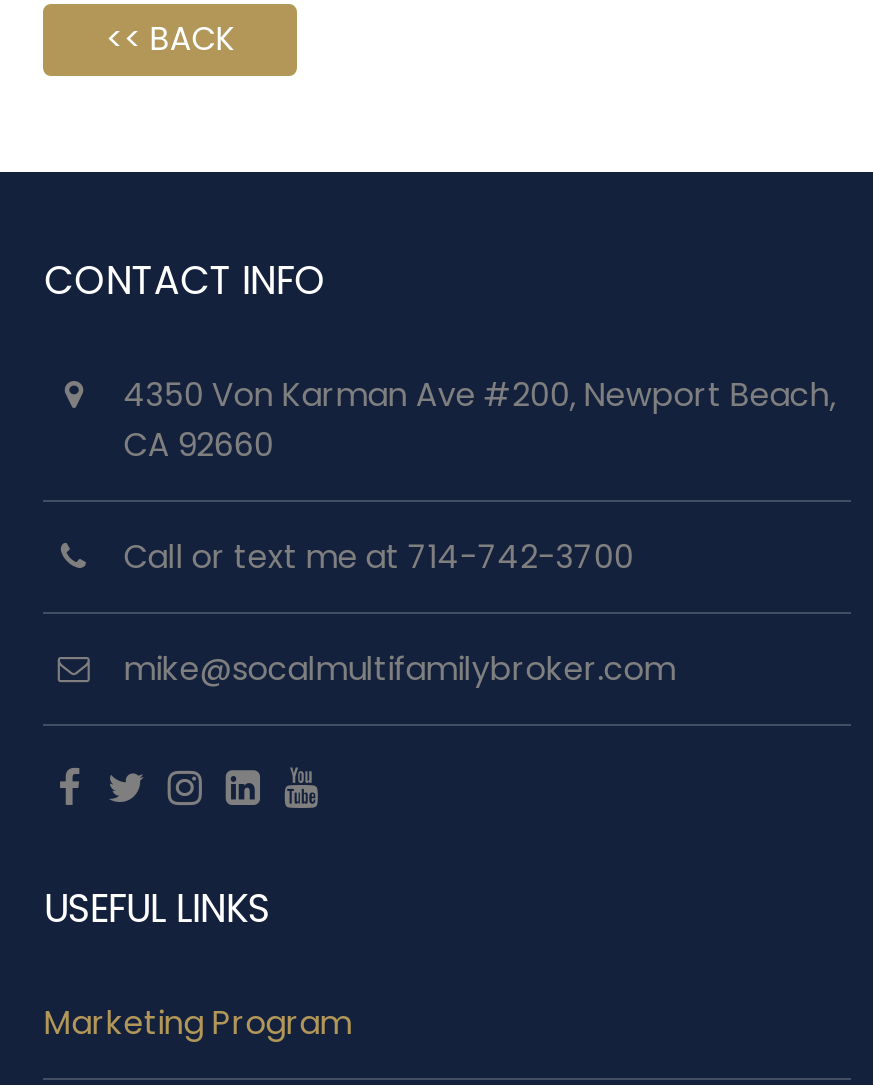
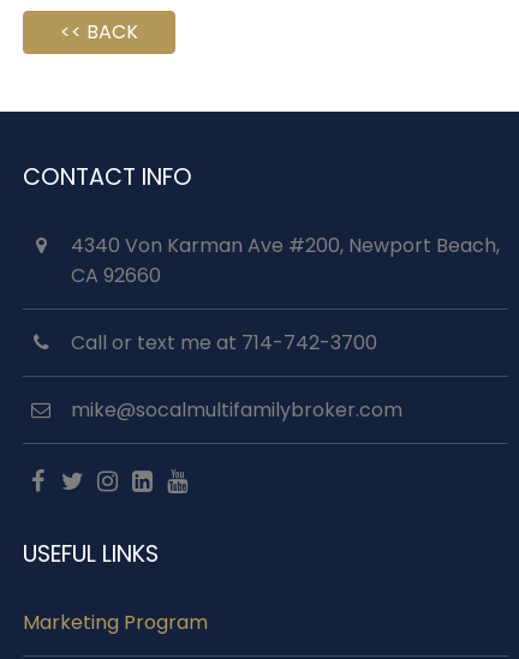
[124,372,836,418] 4350 Von Karman Ave #200, Newport Beach, -> [71,232,500,259] 4340 Von Karman Ave #200, Newport Beach,

